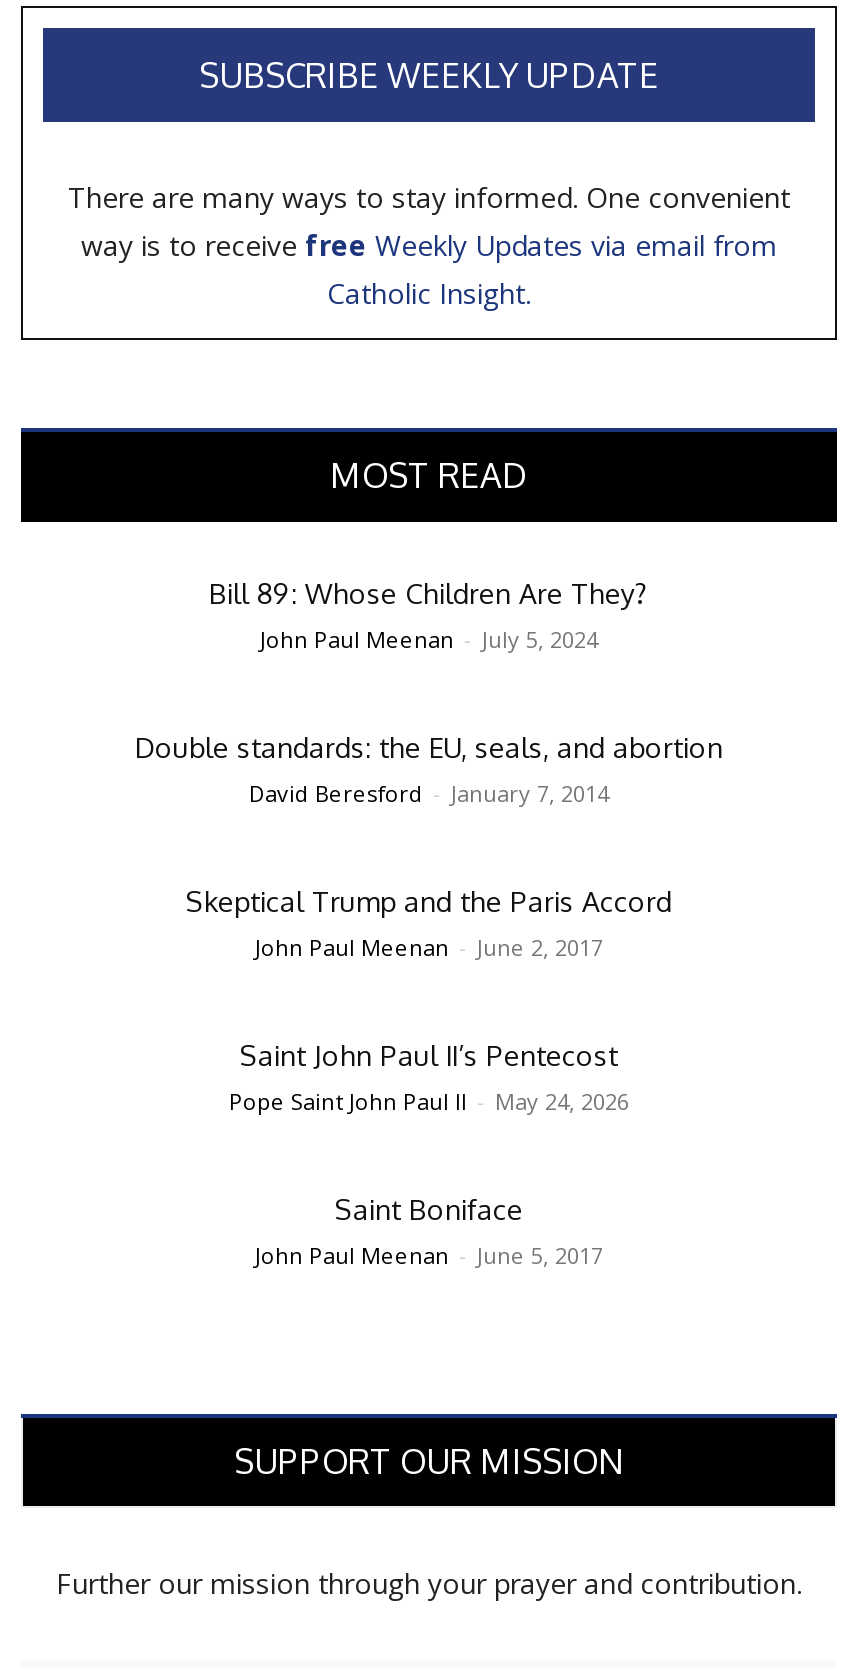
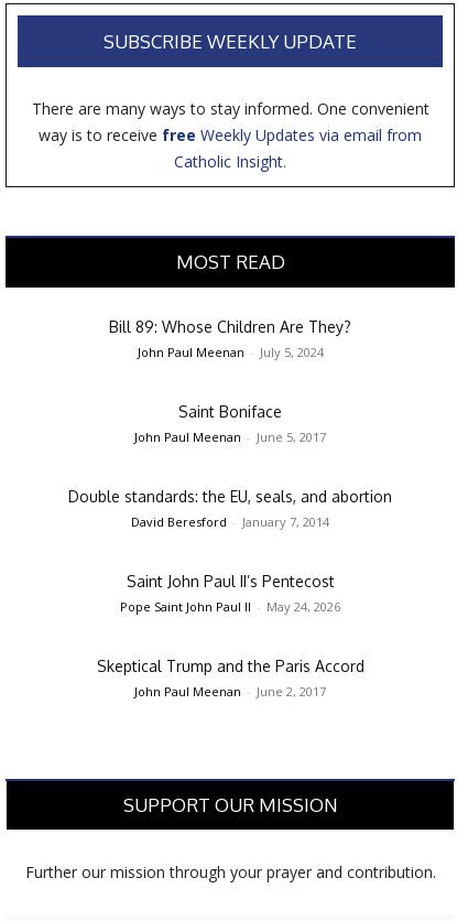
moved [135,731,723,1117] -> [68,487,392,700]: Double standards: the EU, seals, and abortion | David Beresford - January 7, 2014 | Saint John Paul II’s Pentecost | Pope Saint John Paul II - May 24, 2026 | Skeptical Trump and the Paris Accord | John Paul Meenan - June 2, 2017
moved [255,1193,603,1271] -> [134,402,326,445]: Saint Boniface | John Paul Meenan - June 5, 2017

